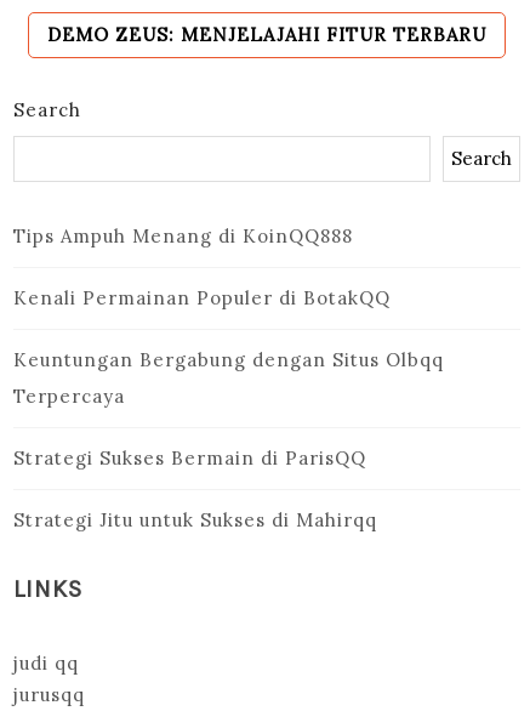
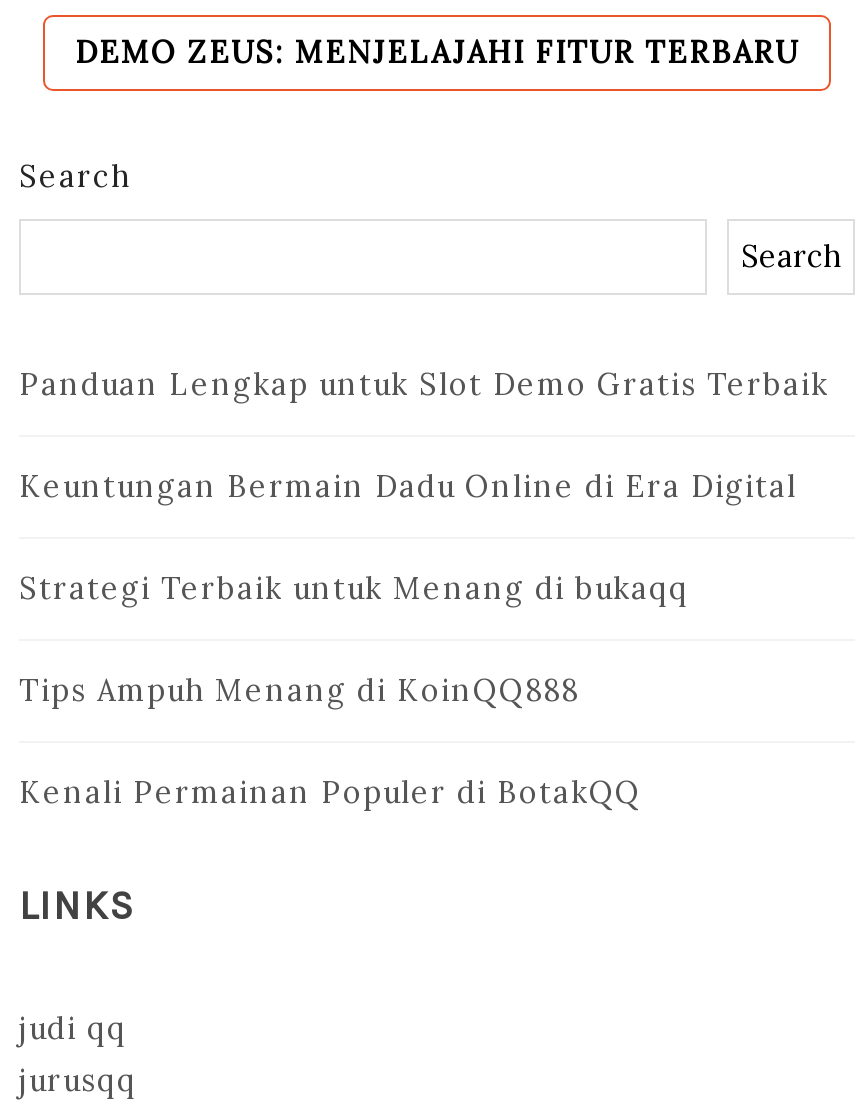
none -> [19,365,829,607] Panduan Lengkap untuk Slot Demo Gratis Terbaik | Keuntungan Bermain Dadu Online di Era Digital | Strategi Terbaik untuk Menang di bukaqq
moved [13,225,391,310] -> [19,671,641,811]: Tips Ampuh Menang di KoinQQ888 | Kenali Permainan Populer di BotakQQ
[13,348,444,532] Keuntungan Bergabung dengan Situs Olbqq | Terpercaya | Strategi Sukses Bermain di ParisQQ | Strategi Jitu untuk Sukses di Mahirqq -> none

